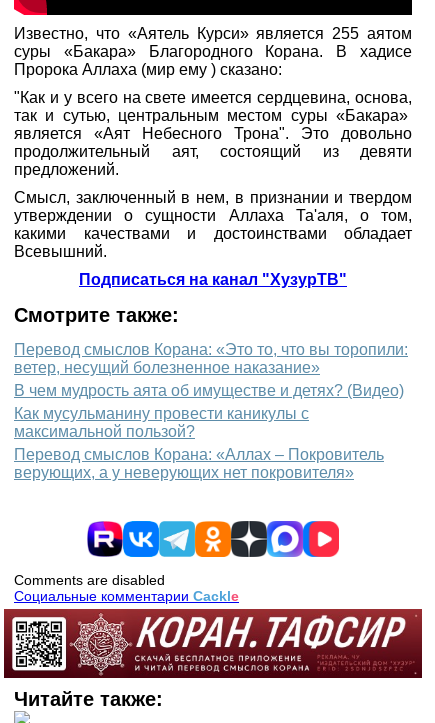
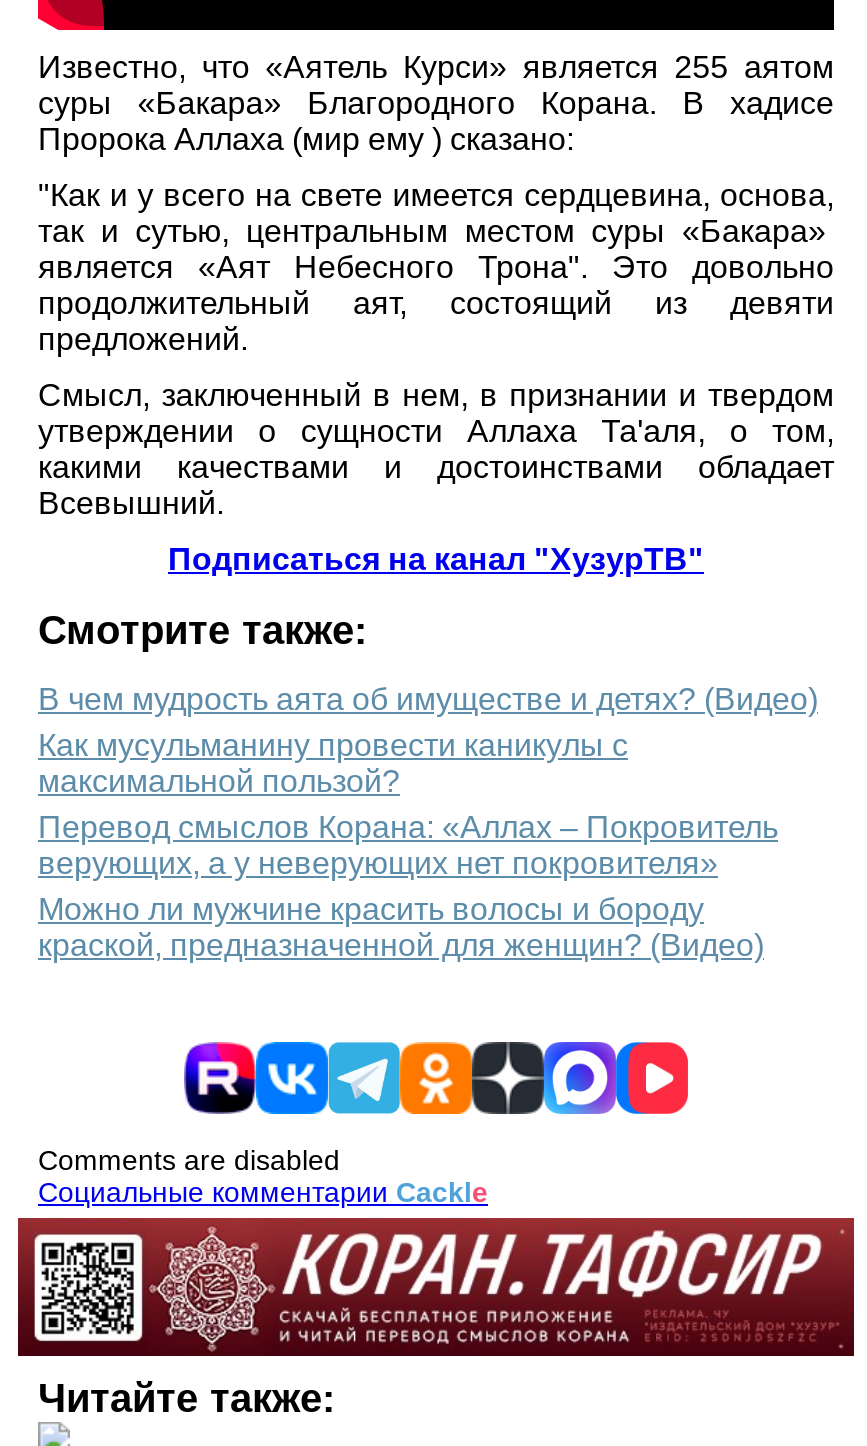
[14,341,408,376] Перевод смыслов Корана: «Это то, что вы торопили: | ветер, несущий болезненное наказание» -> none
moved [14,382,404,481] -> [38,681,818,879]: В чем мудрость аята об имуществе и детях? (Видео) | Как мусульманину провести каникулы с | максимальной пользой? | Перевод смыслов Корана: «Аллах – Покровитель | верующих, а у неверующих нет покровителя»
none -> [38,891,764,961] Можно ли мужчине красить волосы и бороду | краской, предназначенной для женщин? (Видео)

